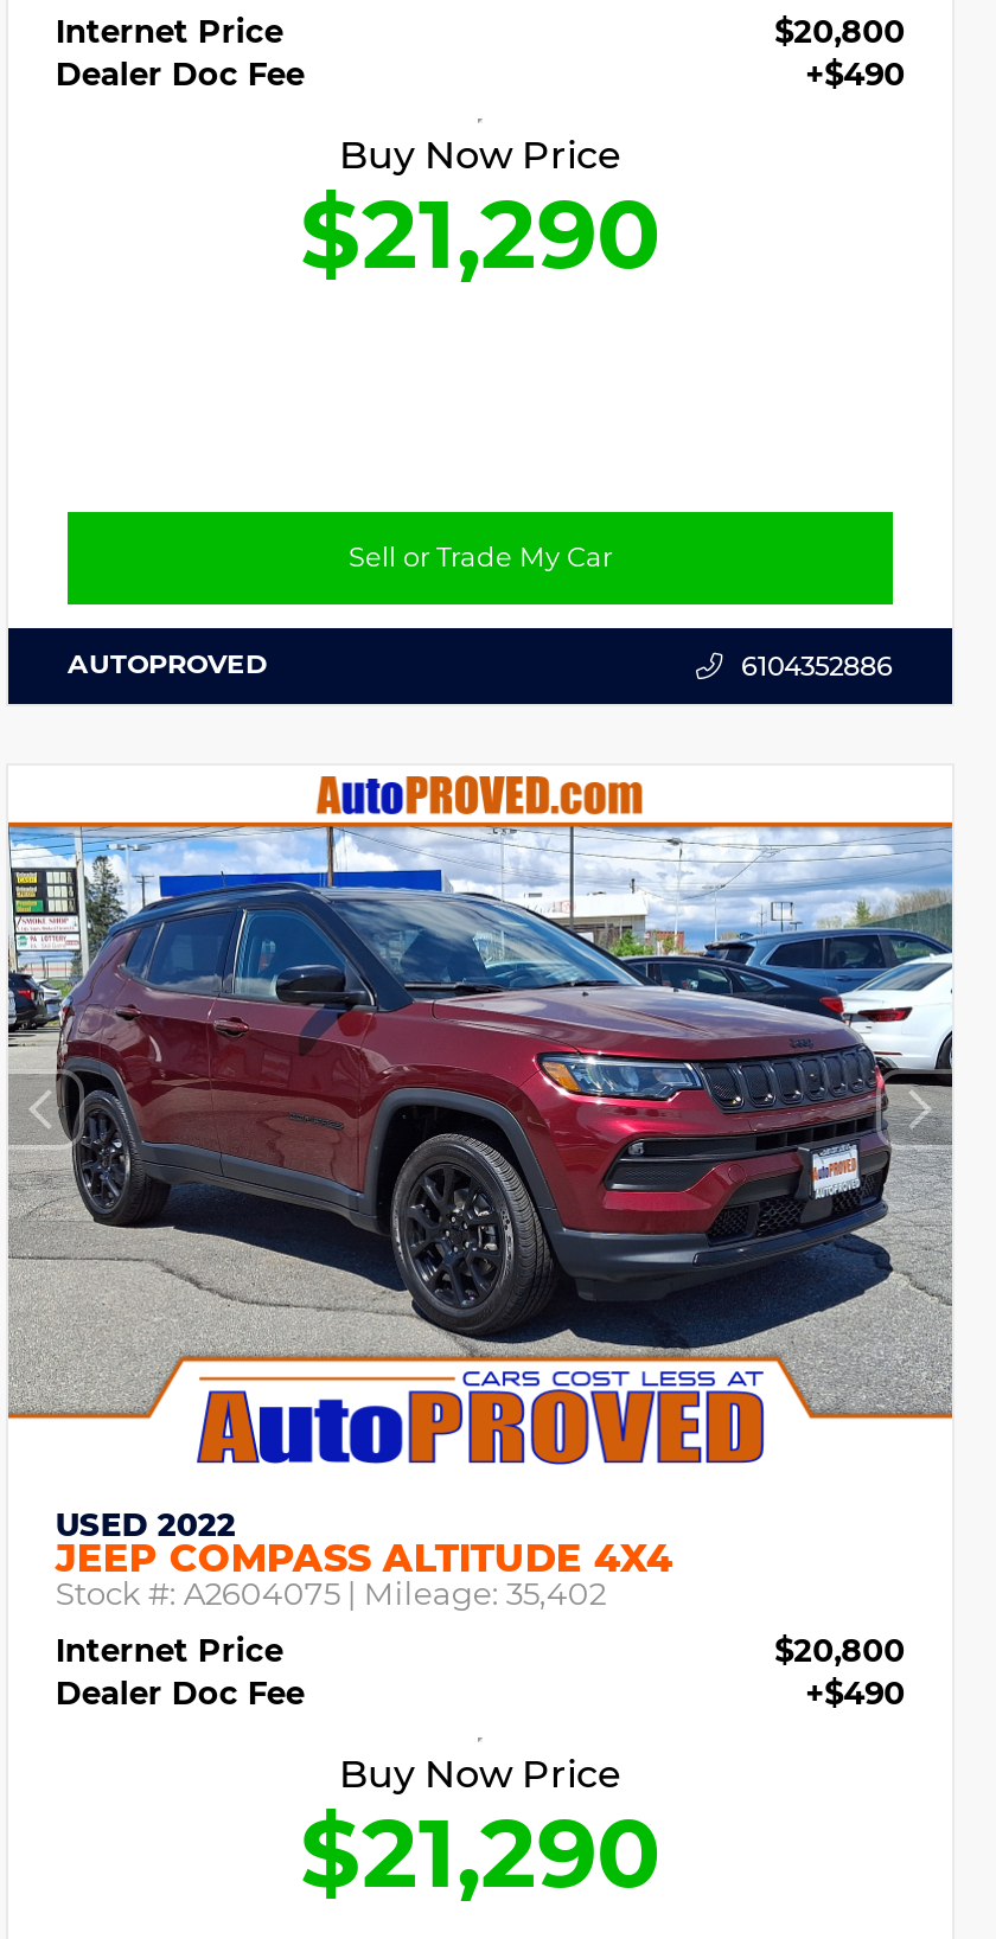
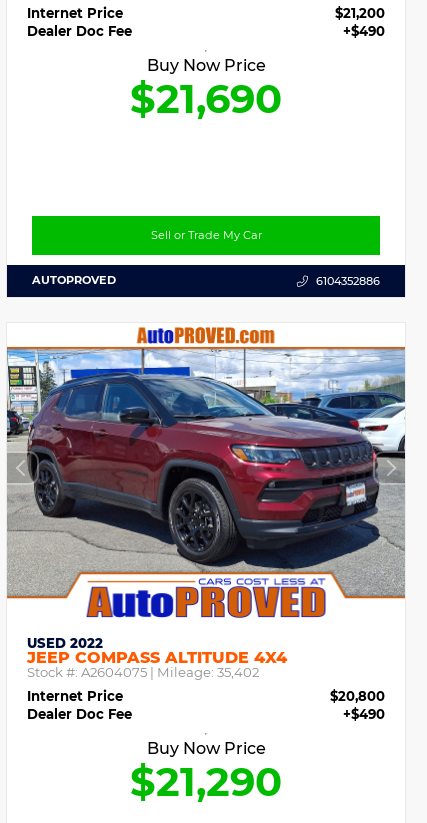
[775,10,905,48] $20,800 -> [335,4,385,20] $21,200
[300,174,660,291] $21,290 -> [130,74,282,123] $21,690

